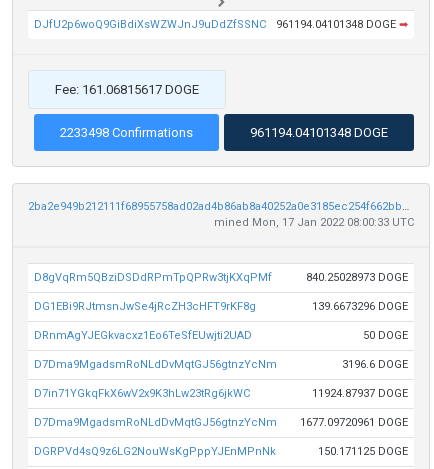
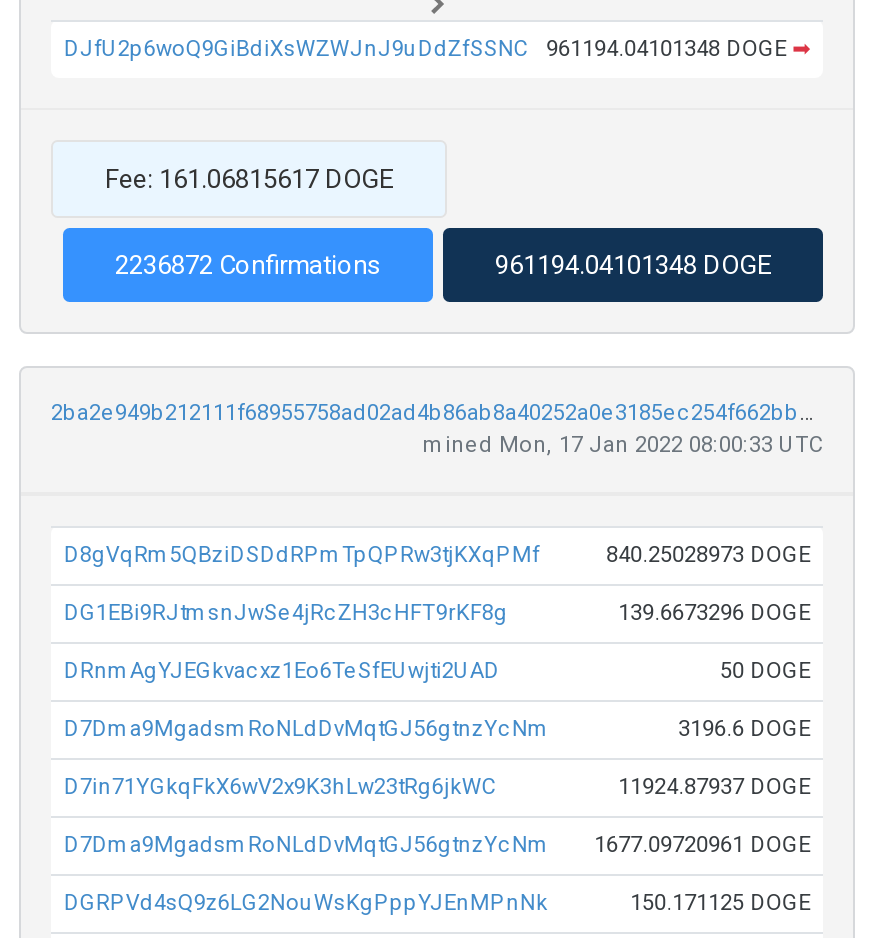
[60,125,193,140] 2233498 Confirmations -> [115,251,381,281] 2236872 Confirmations

